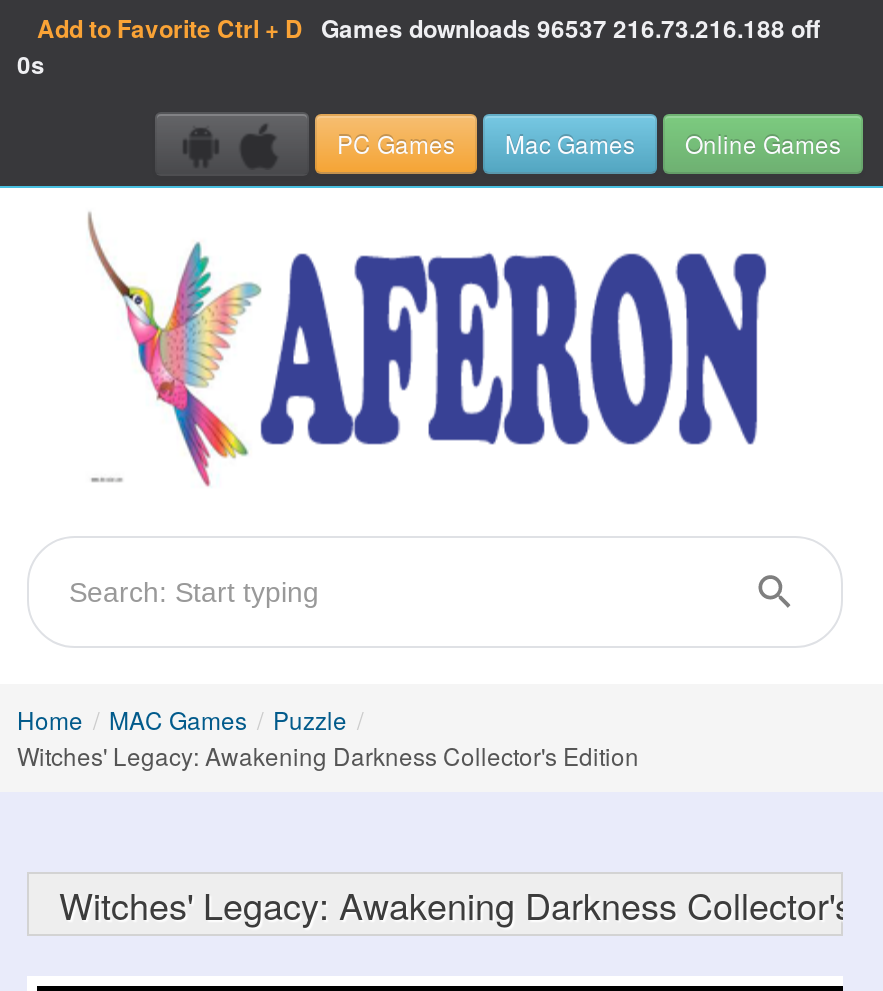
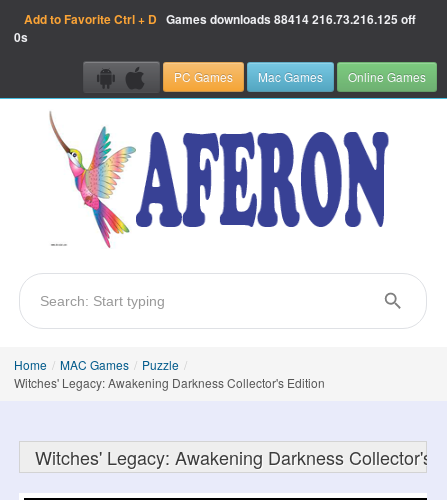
[37,10,821,46] Add to Favorite Ctrl + D Games downloads 96537 216.73.216.188 off -> [24,10,416,28] Add to Favorite Ctrl + D Games downloads 88414 216.73.216.125 off

